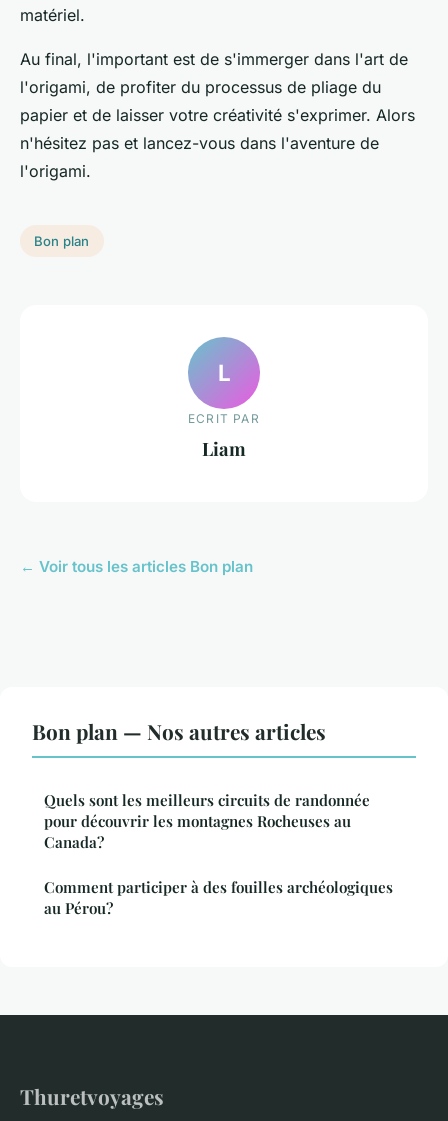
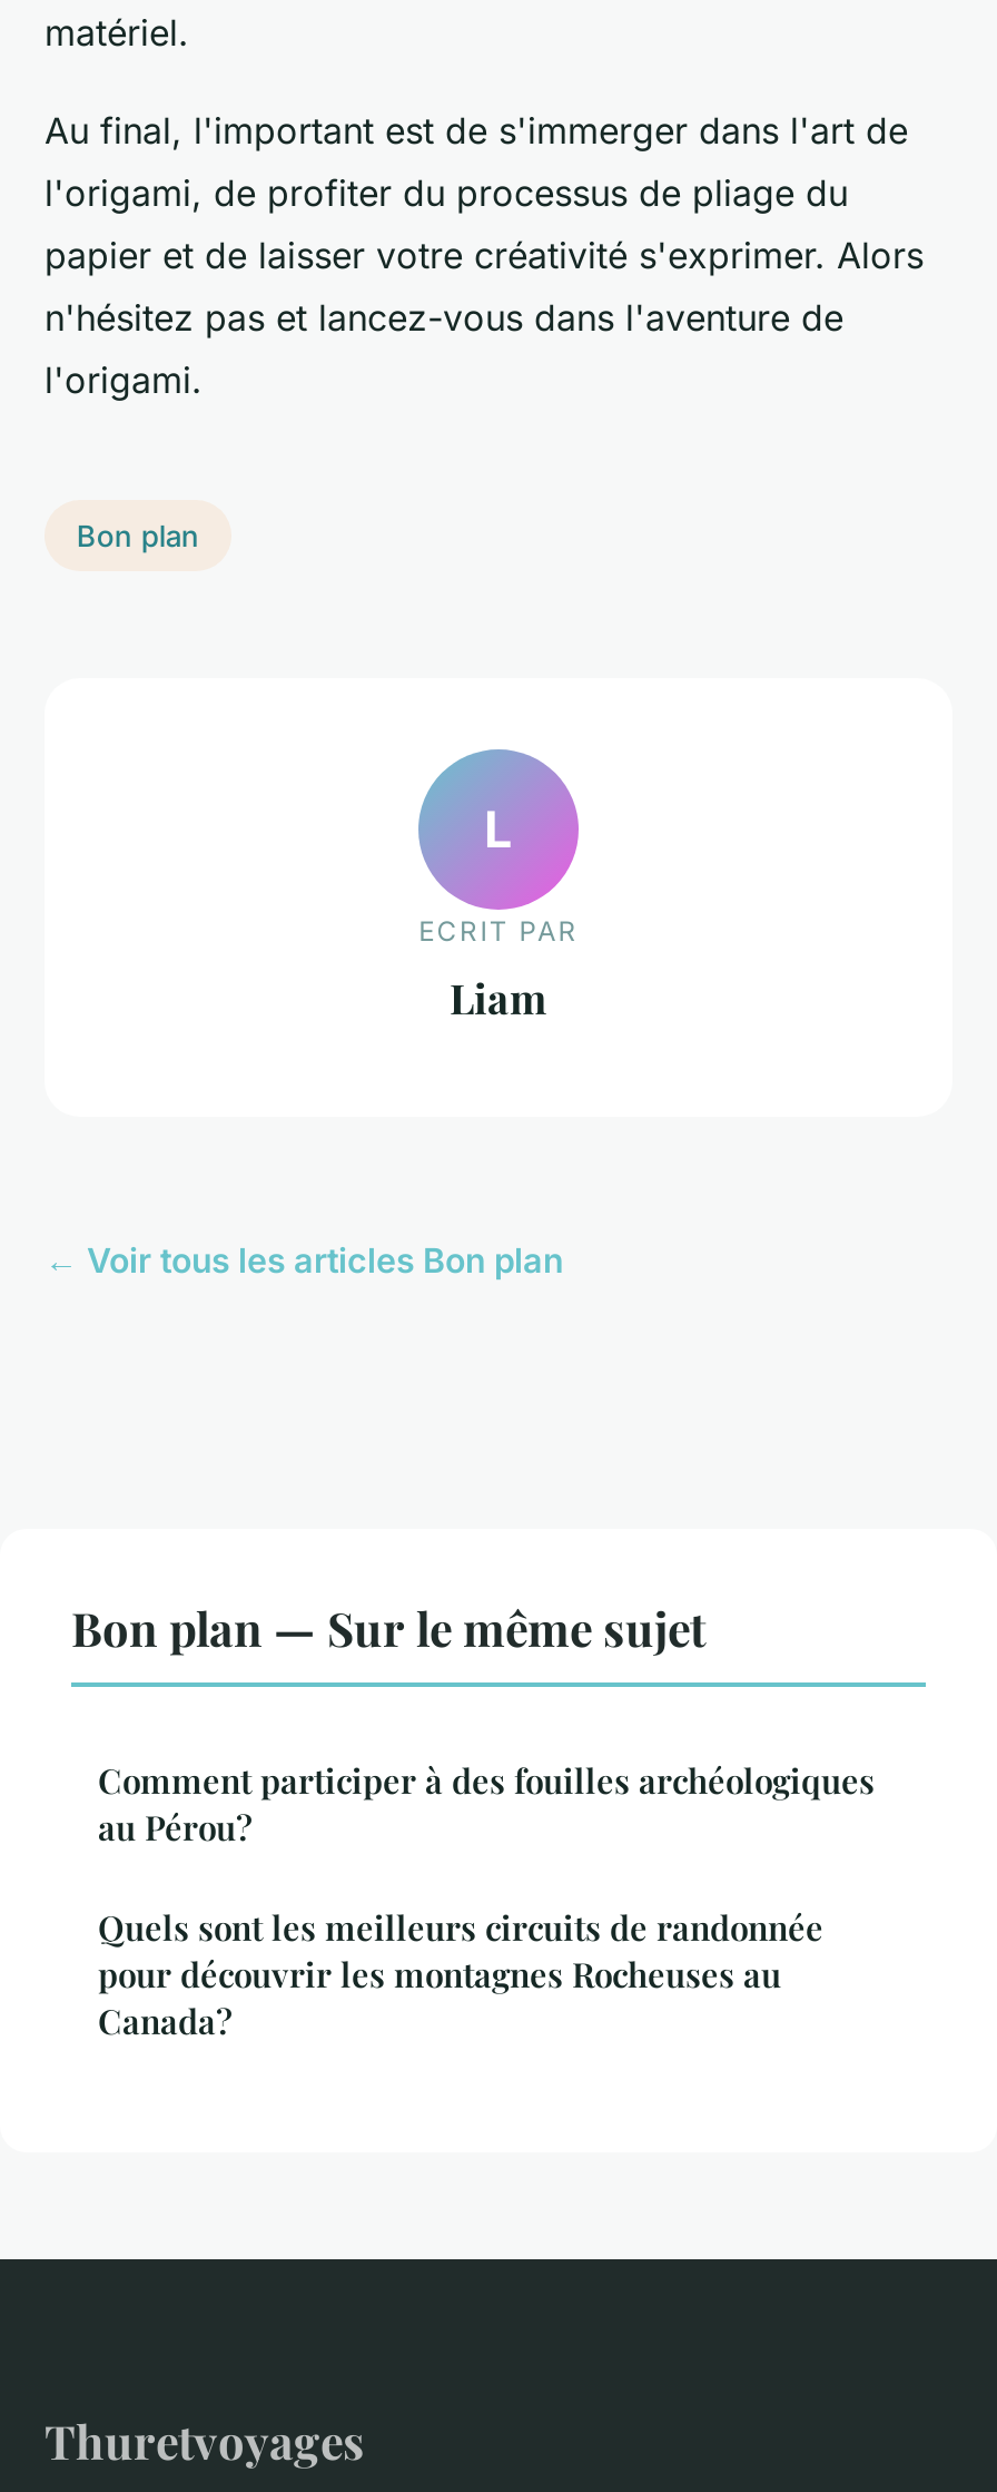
[32,717,326,745] Bon plan — Nos autres articles -> [71,1596,705,1658] Bon plan — Sur le même sujet
moved [44,790,370,852] -> [98,1905,823,2043]: Quels sont les meilleurs circuits de randonnée | pour découvrir les montagnes Rocheuses au | Canada?
moved [44,877,393,918] -> [98,1758,875,1850]: Comment participer à des fouilles archéologiques | au Pérou?

